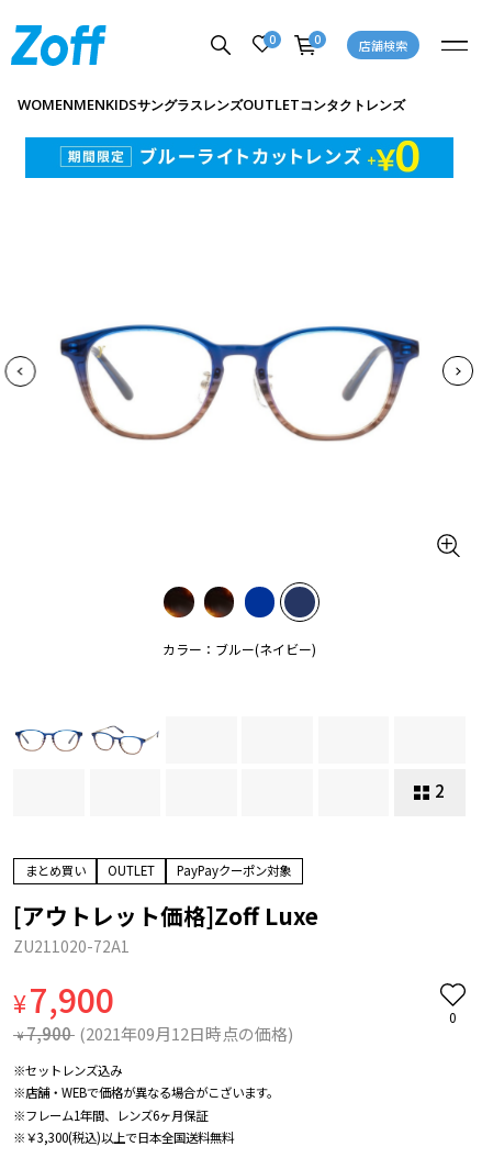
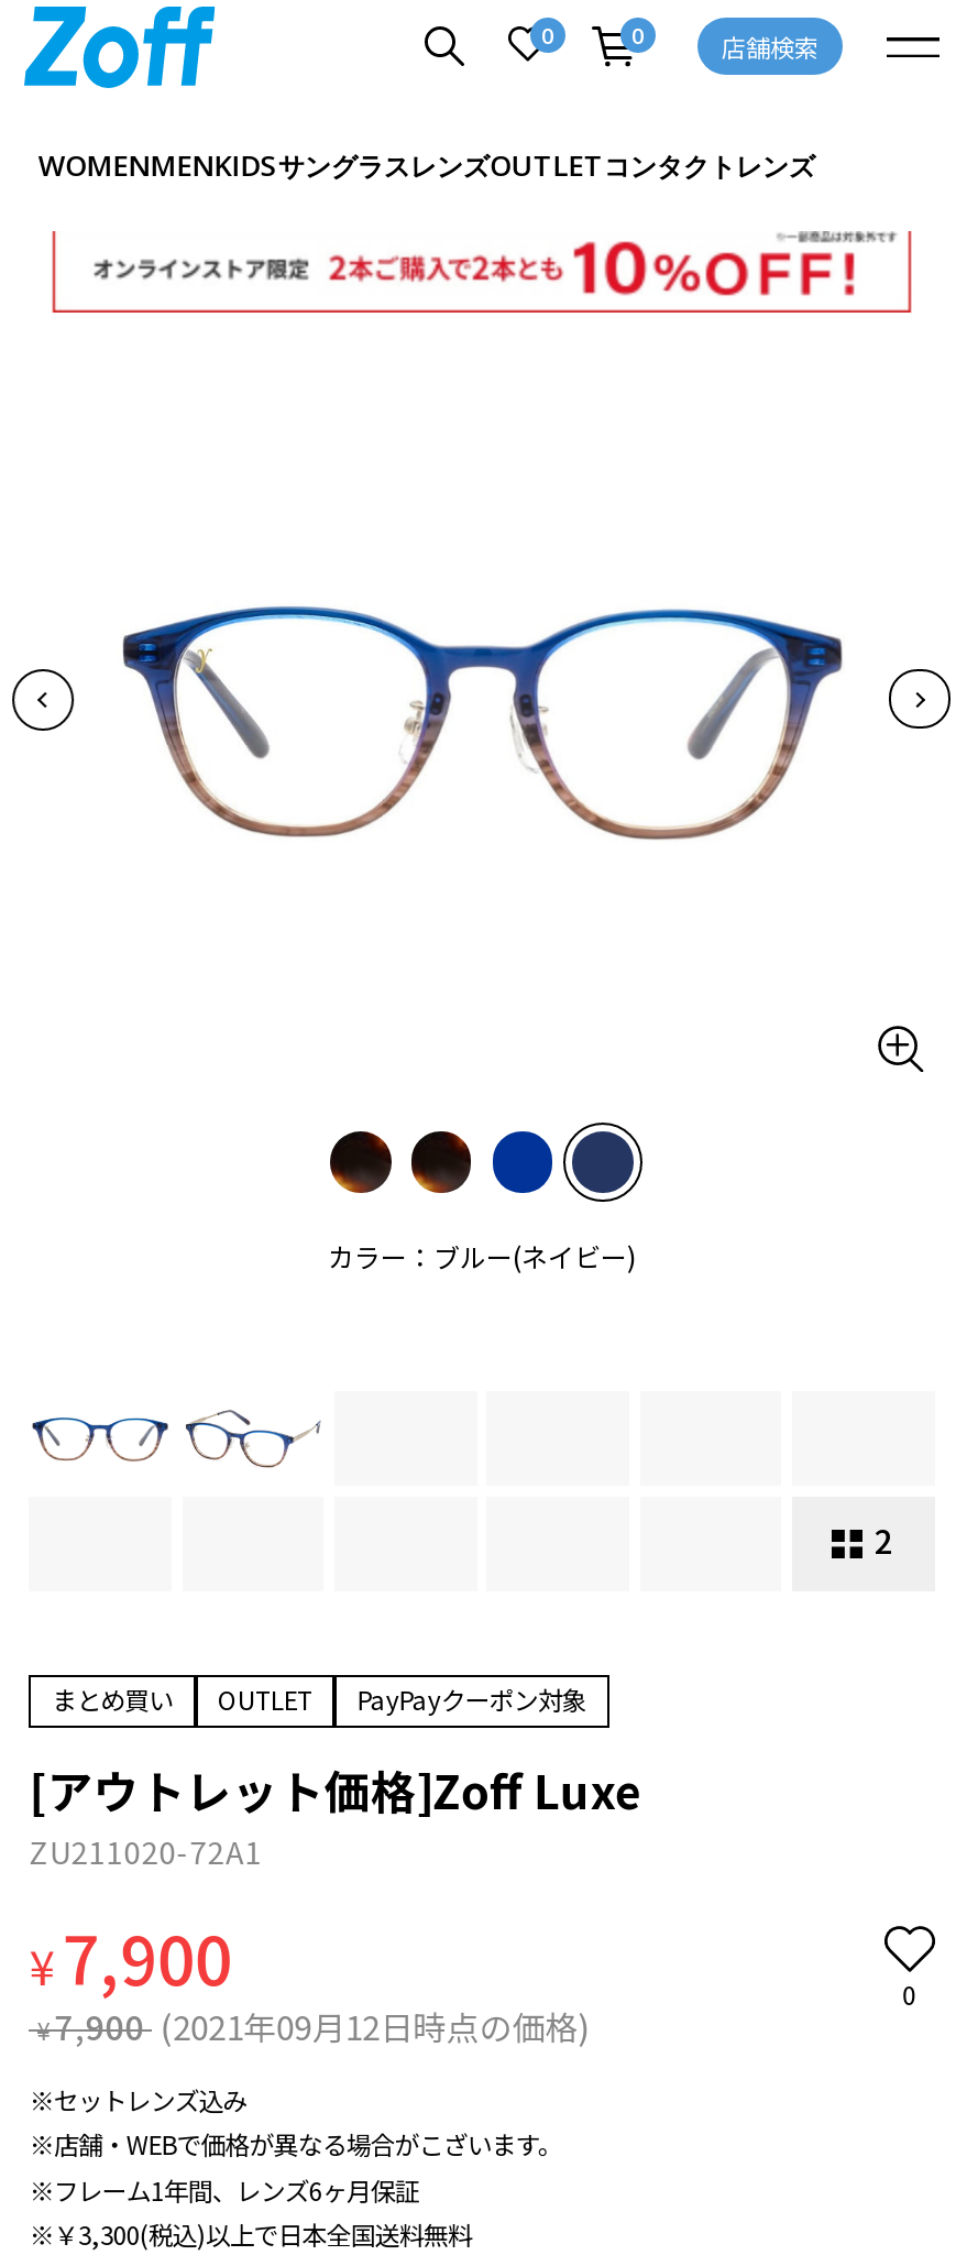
[24,136,455,179] [image] -> [51,229,913,315] [image]

